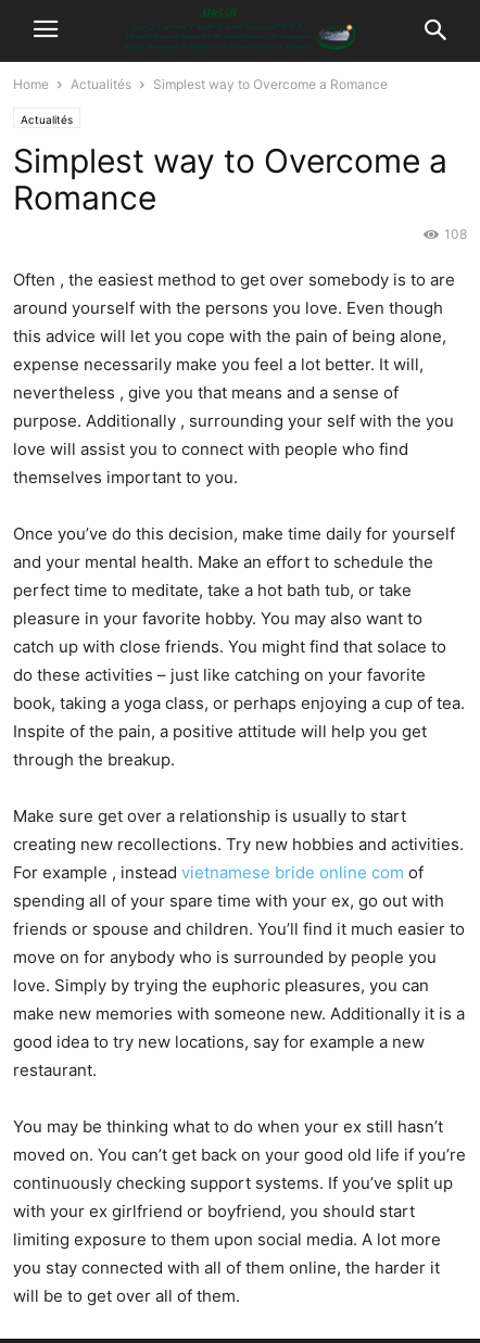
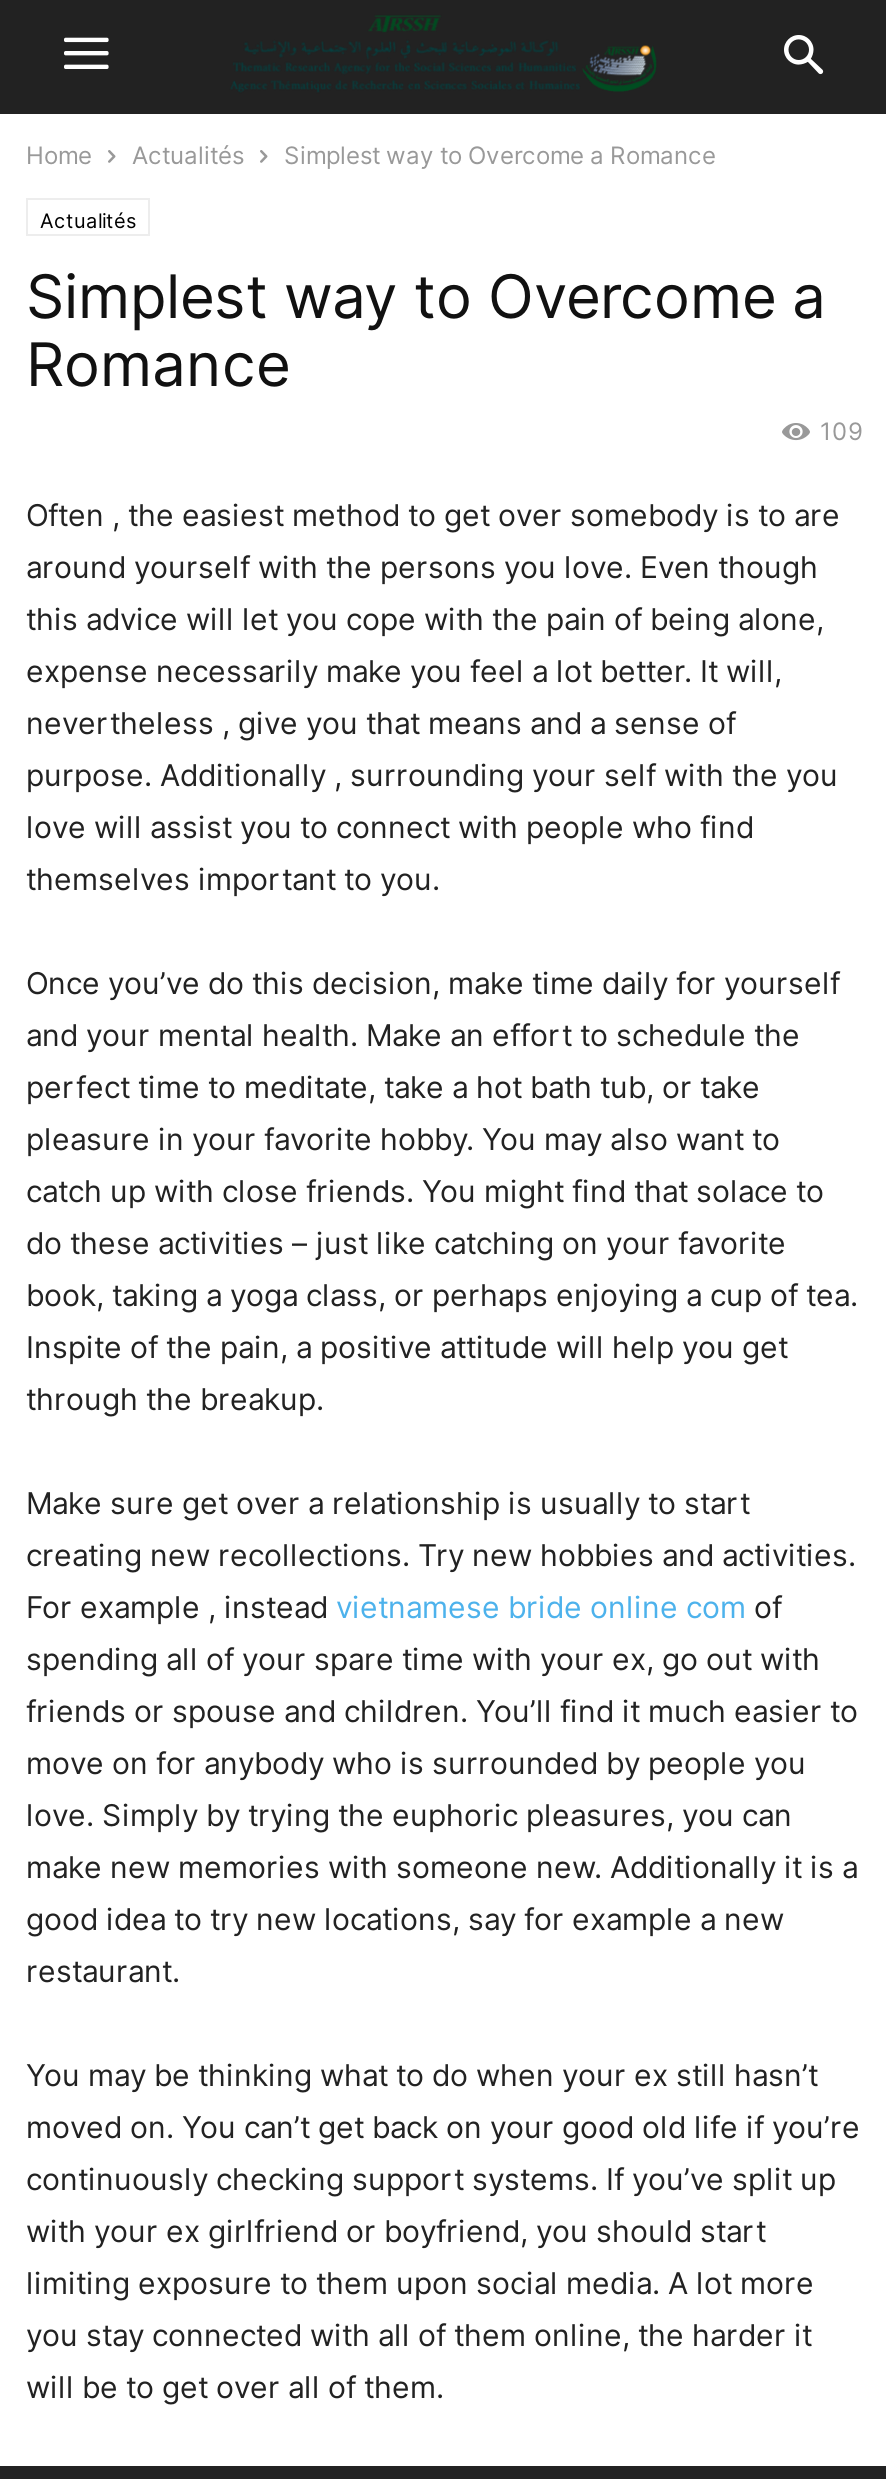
[444,226,467,242] 108 -> [820,416,862,446] 109

